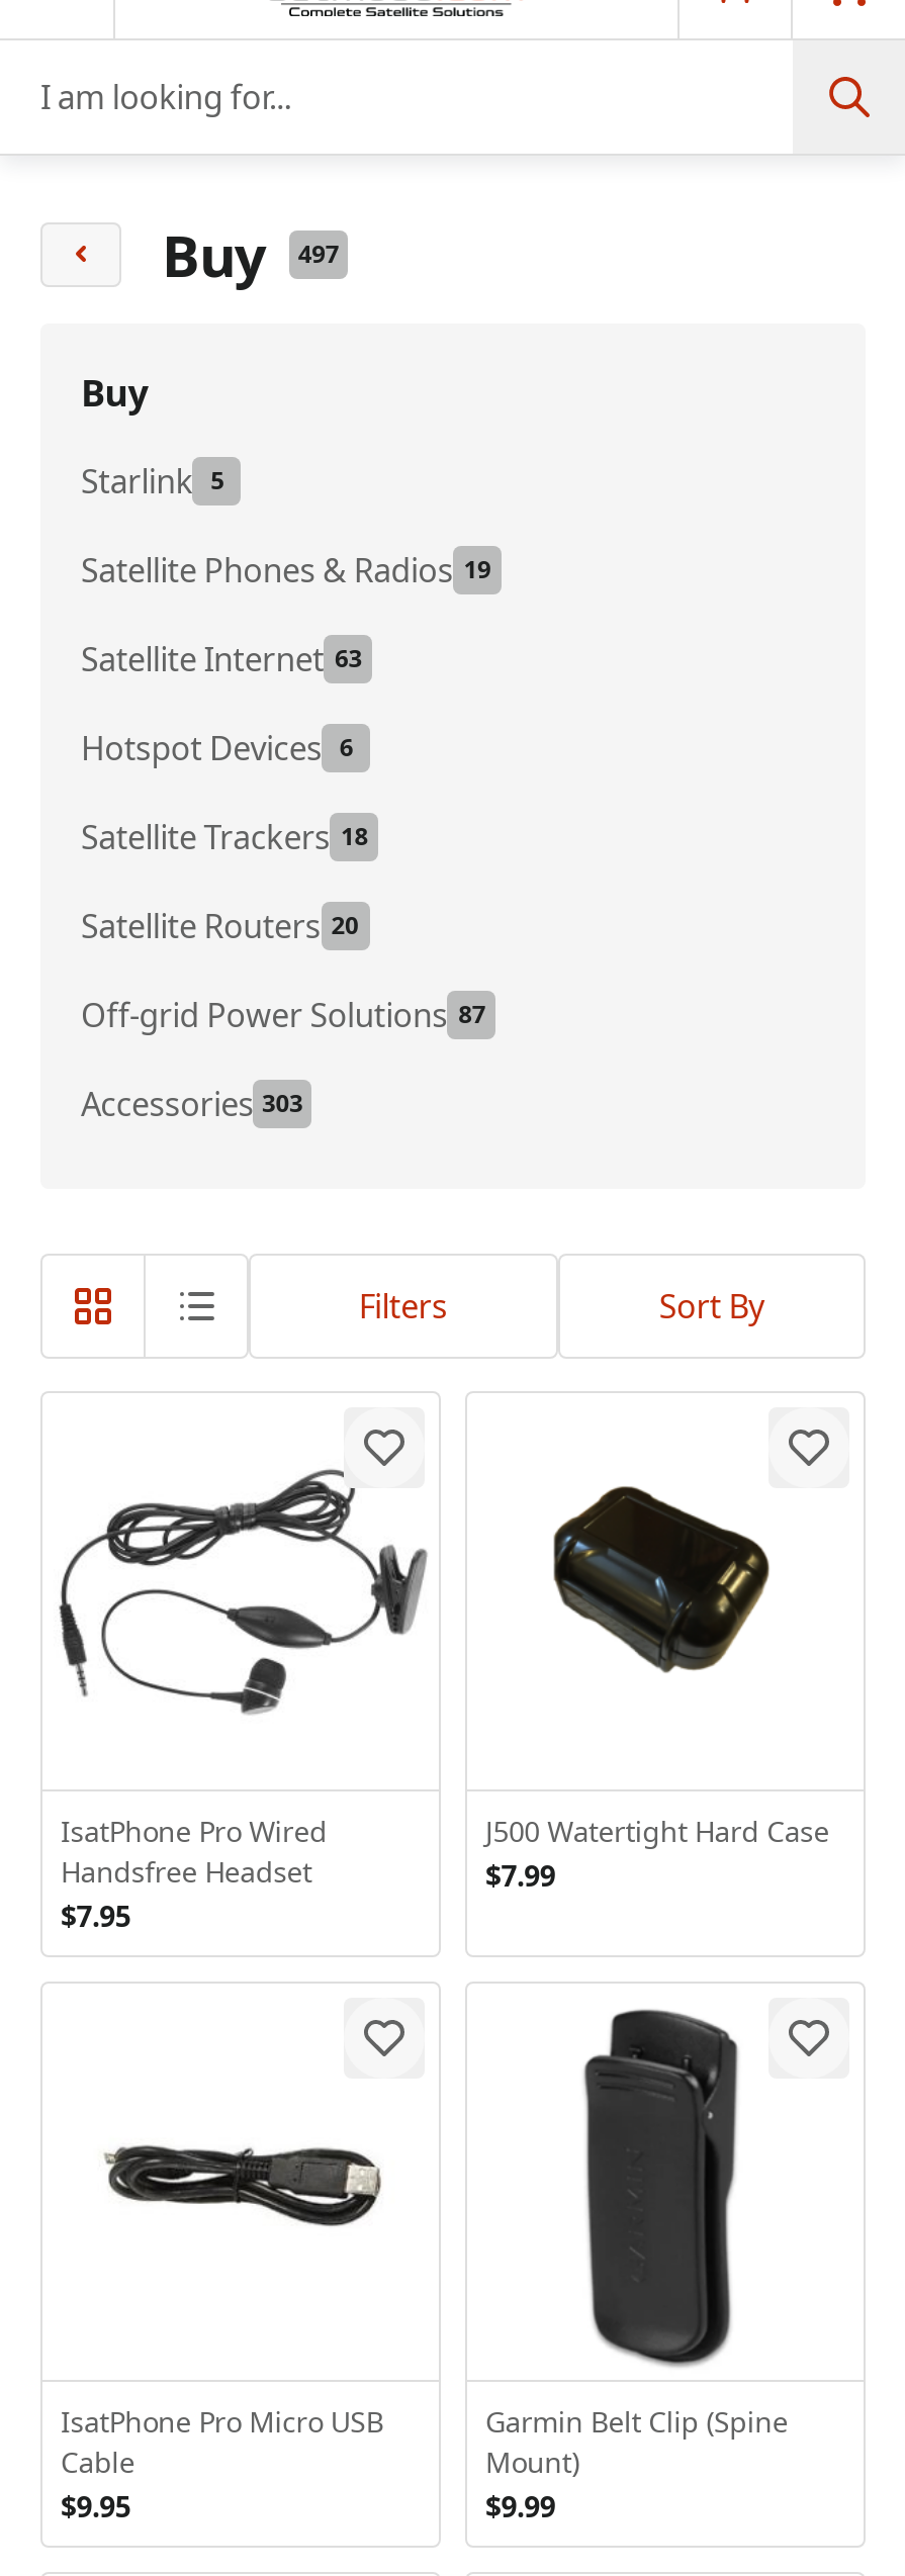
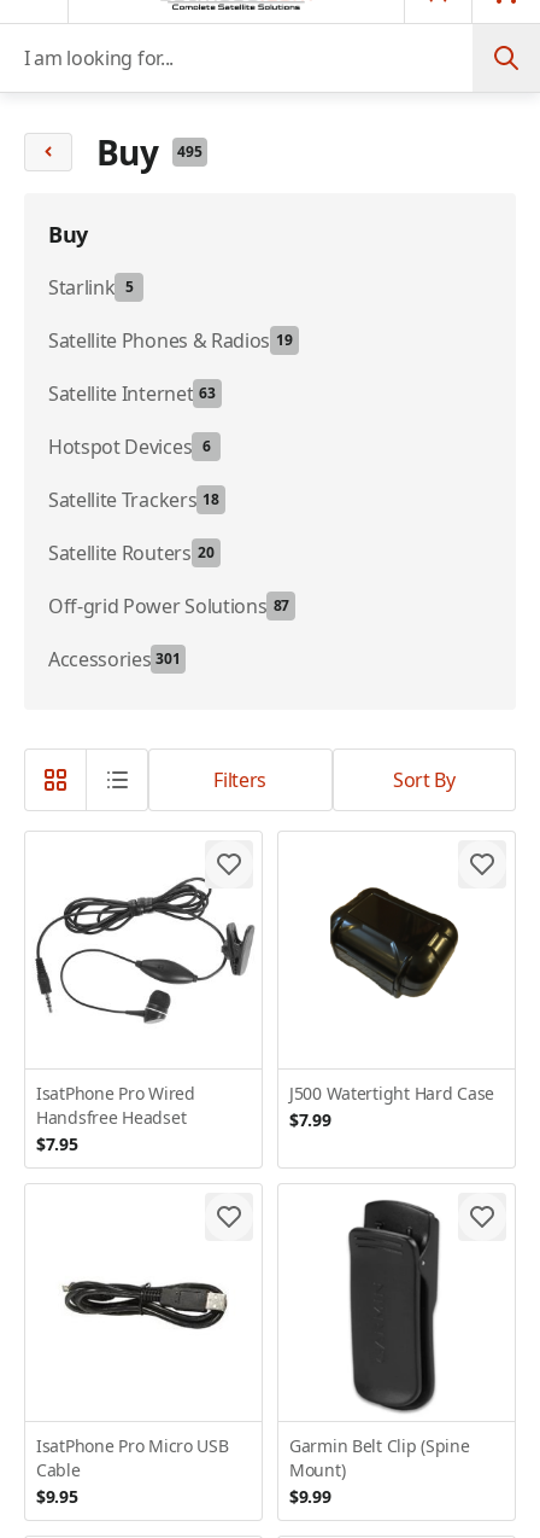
[162,216,339,293] Buy 497 -> [96,129,202,175] Buy 495
[81,1082,303,1126] Accessories 303 -> [48,646,181,672] Accessories 301

